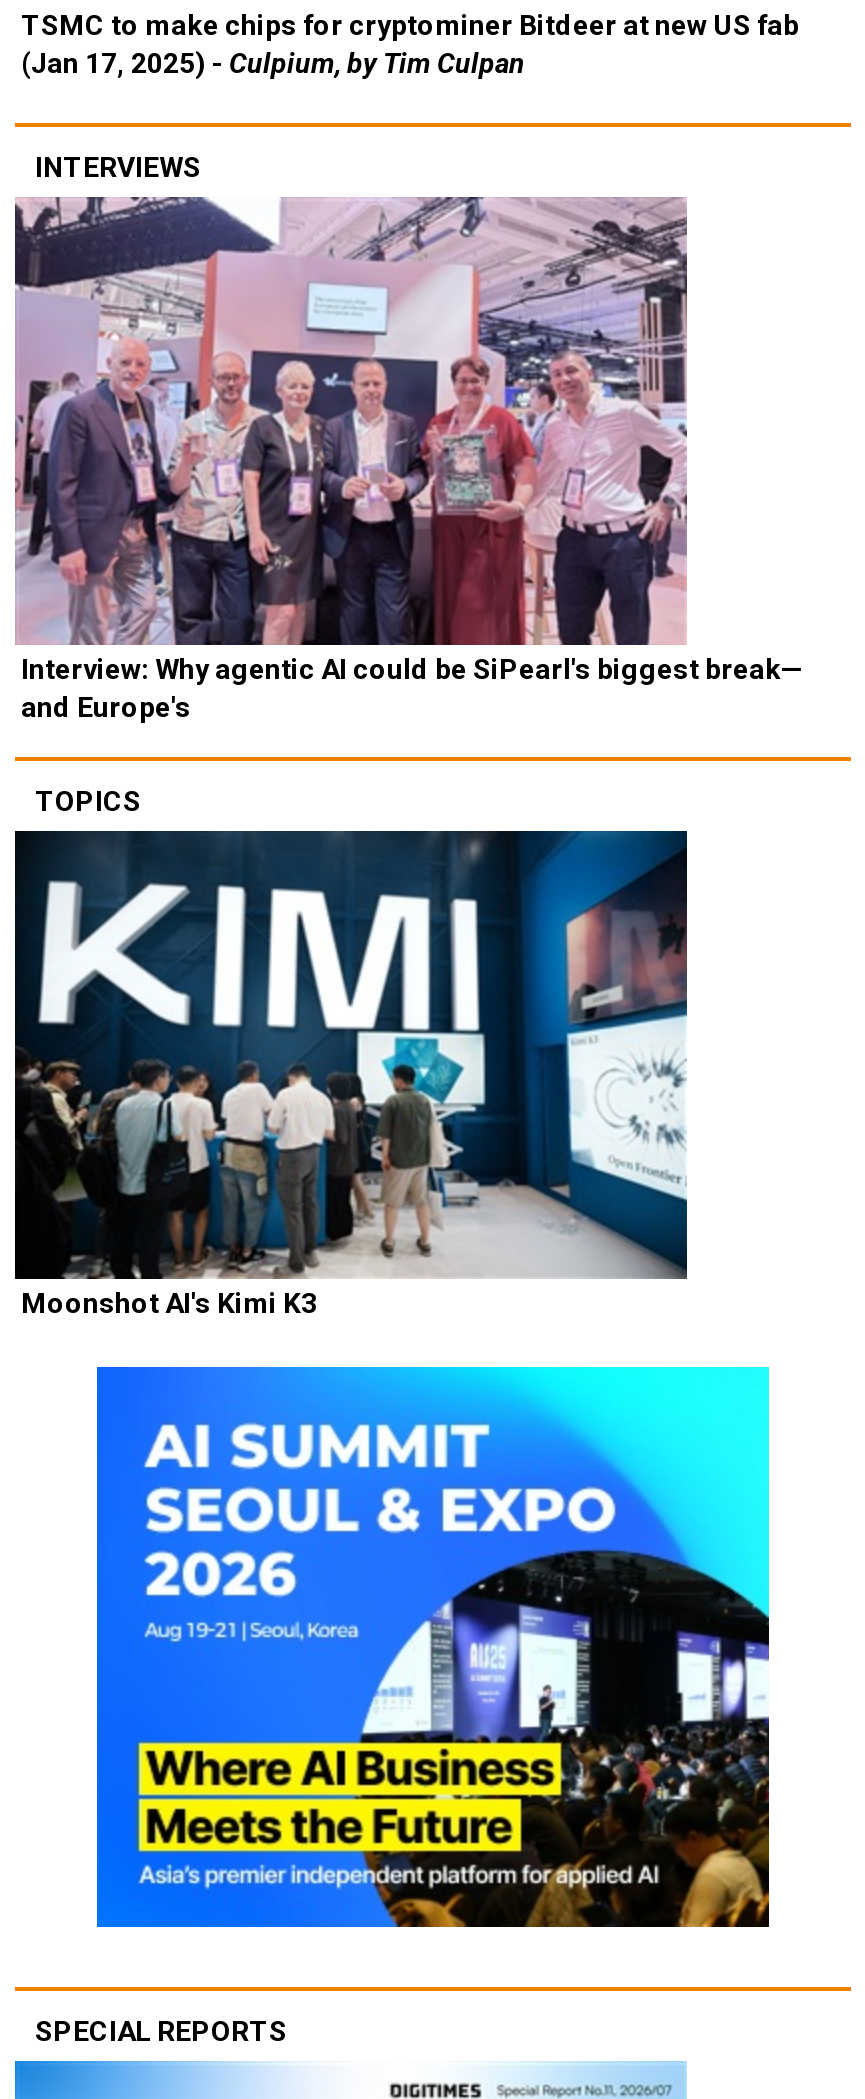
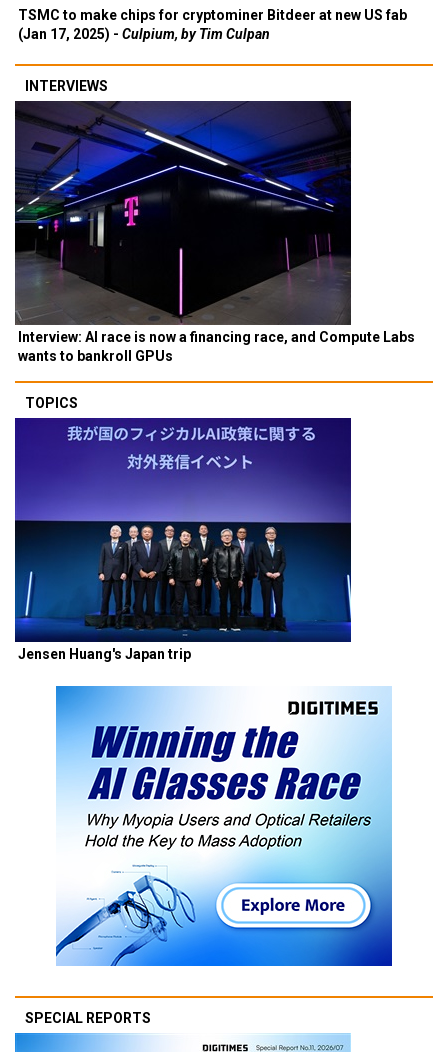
[13,197,803,723] [image] | Interview: Why agentic AI could be SiPearl's biggest break— | and Europe's -> [14,100,415,364] [image] | Interview: AI race is now a financing race, and Compute Labs | wants to bankroll GPUs
[13,829,689,1319] [image] | Moonshot AI's Kimi K3 -> [14,417,352,662] [image] | Jensen Huang's Japan trip
[95,1365,771,1929] [image] -> [56,686,393,967] [image]

